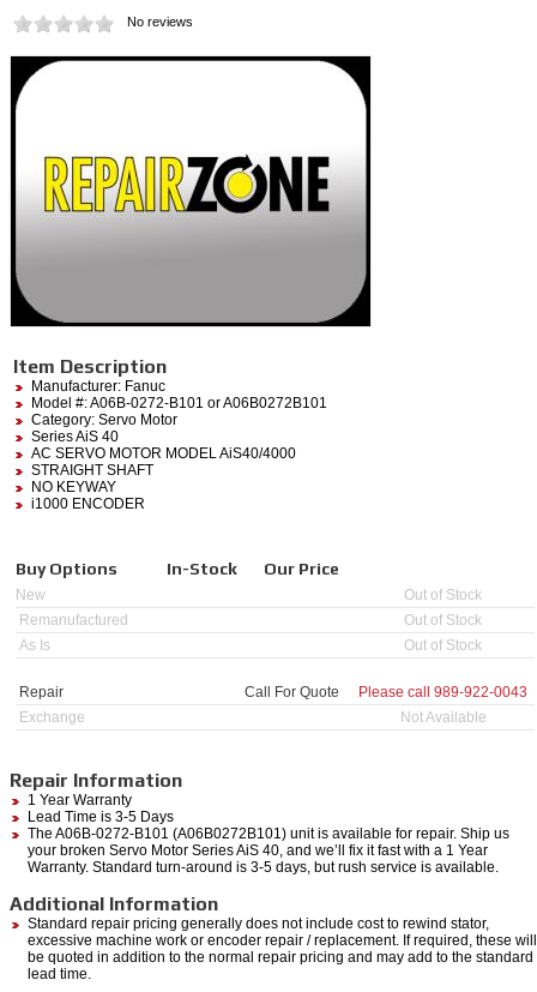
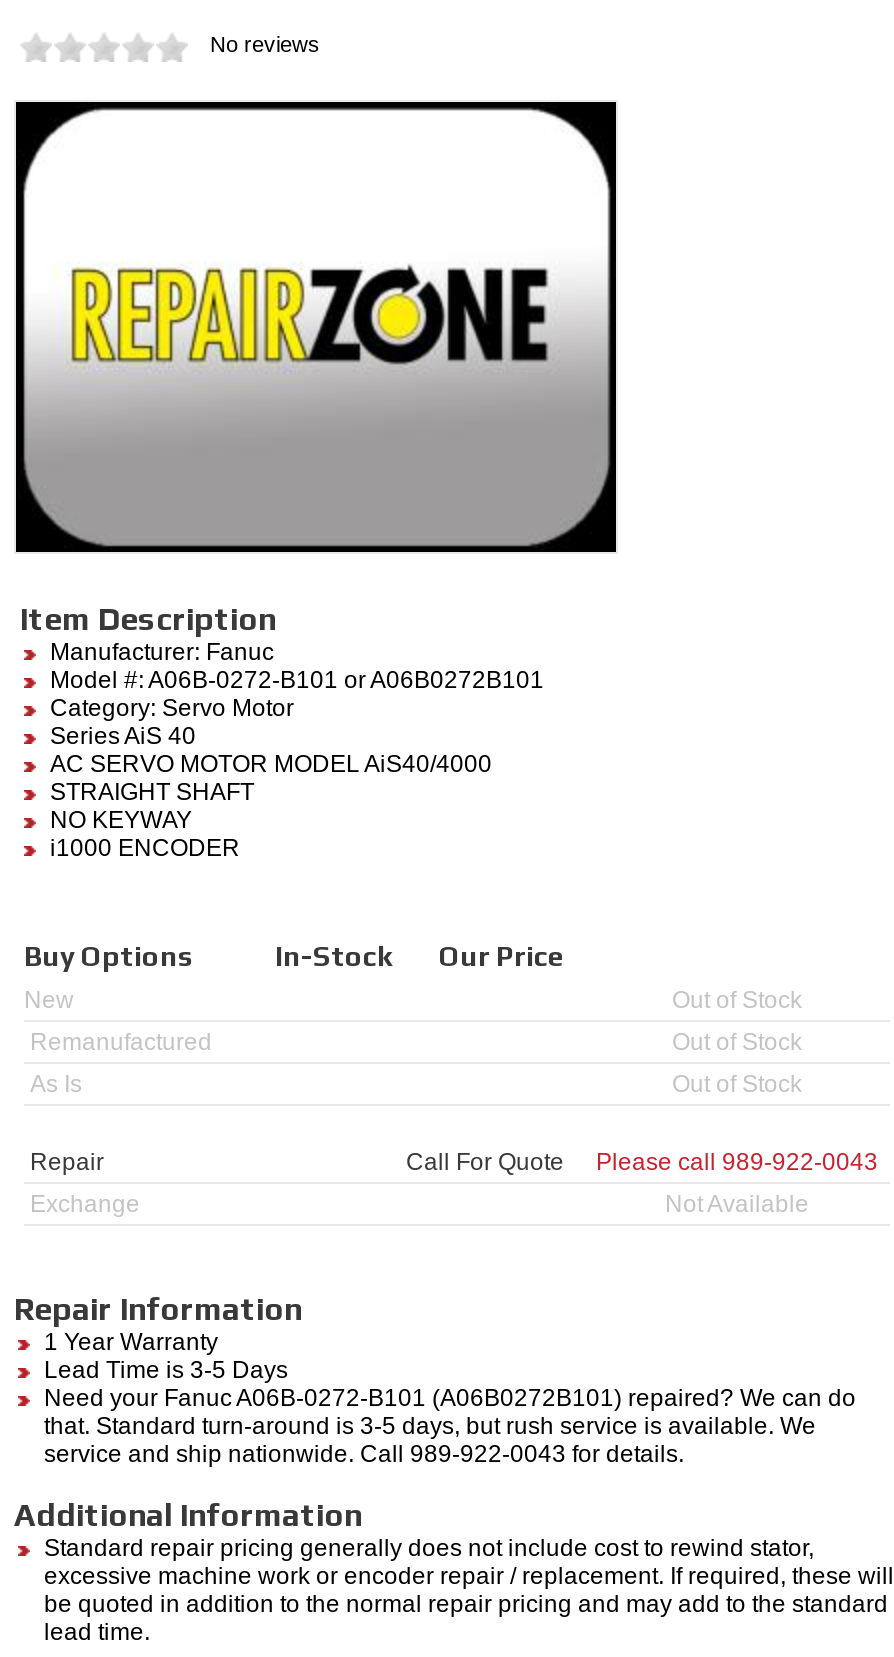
[28,825,509,875] The A06B-0272-B101 (A06B0272B101) unit is available for repair. Ship us | your broken Servo Motor Series AiS 40, and we’ll fix it fast with a 1 Year | Warranty. Standard turn-around is 3-5 days, but rush service is available. -> [44,1383,856,1467] Need your Fanuc A06B-0272-B101 (A06B0272B101) repaired? We can do | that. Standard turn-around is 3-5 days, but rush service is available. We | service and ship nationwide. Call 989-922-0043 for details.

